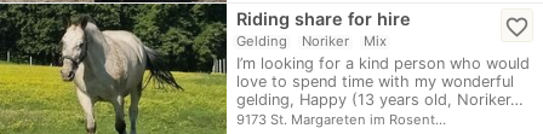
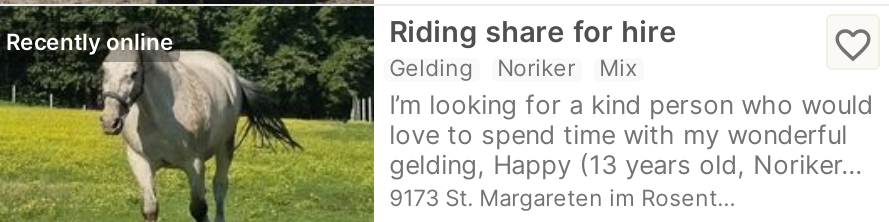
none -> [6,28,174,56] Recently online

